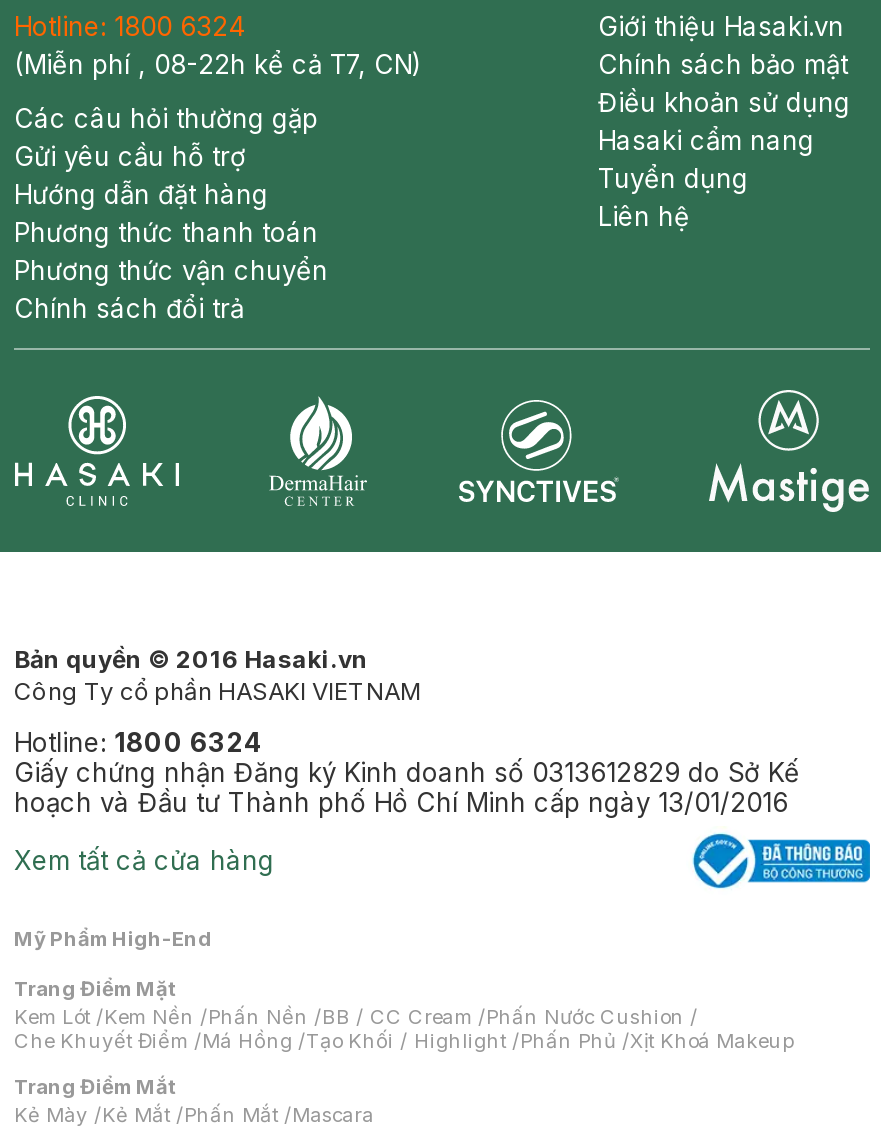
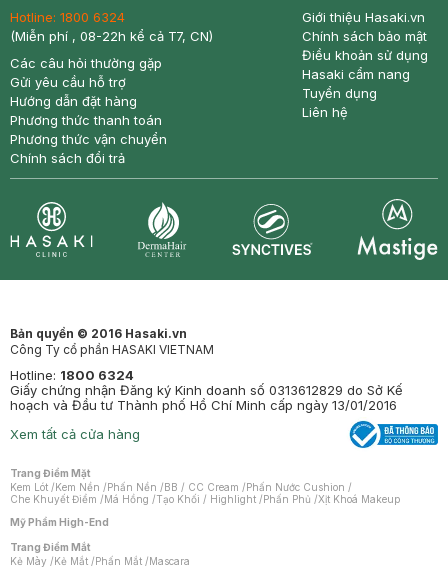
moved [14,926,212,950] -> [10,516,109,528]: Mỹ Phẩm High-End
moved [14,976,794,1052] -> [10,467,400,505]: Trang Điểm Mặt | Kem Lót /Kem Nền /Phấn Nền /BB / CC Cream /Phấn Nước Cushion / | Che Khuyết Điểm /Má Hồng /Tạo Khối / Highlight /Phấn Phủ /Xịt Khoá Makeup

